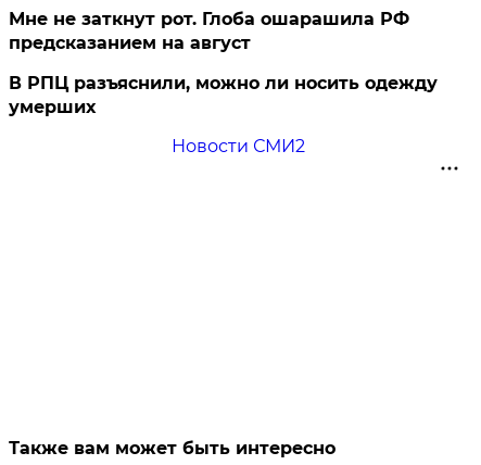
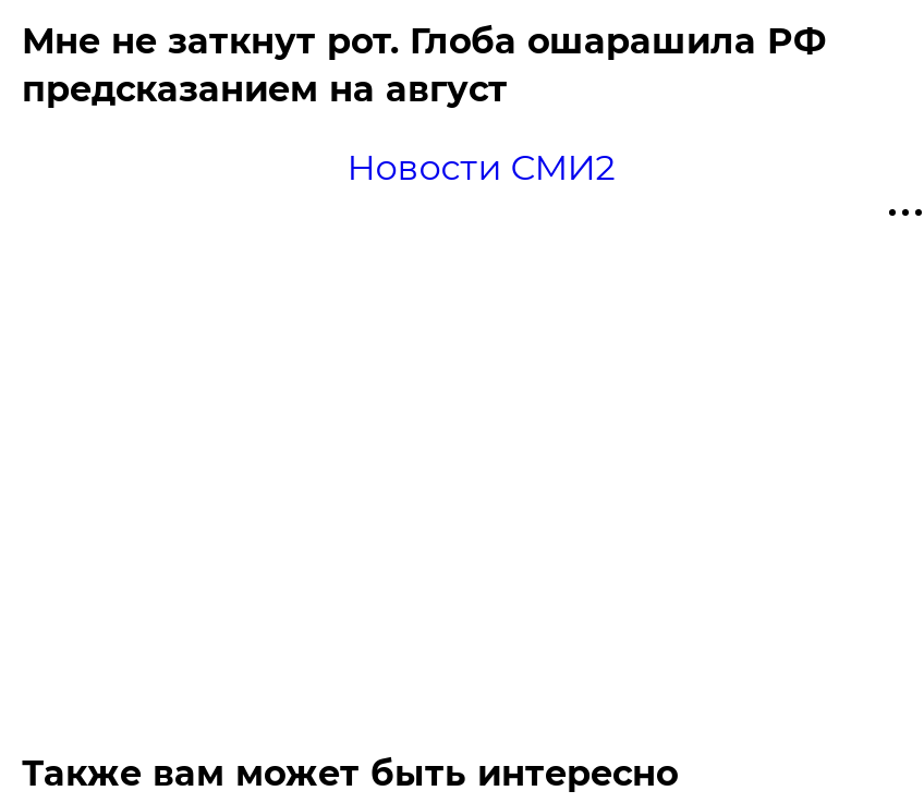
[9,73,438,118] В РПЦ разъяснили, можно ли носить одежду | умерших -> none

